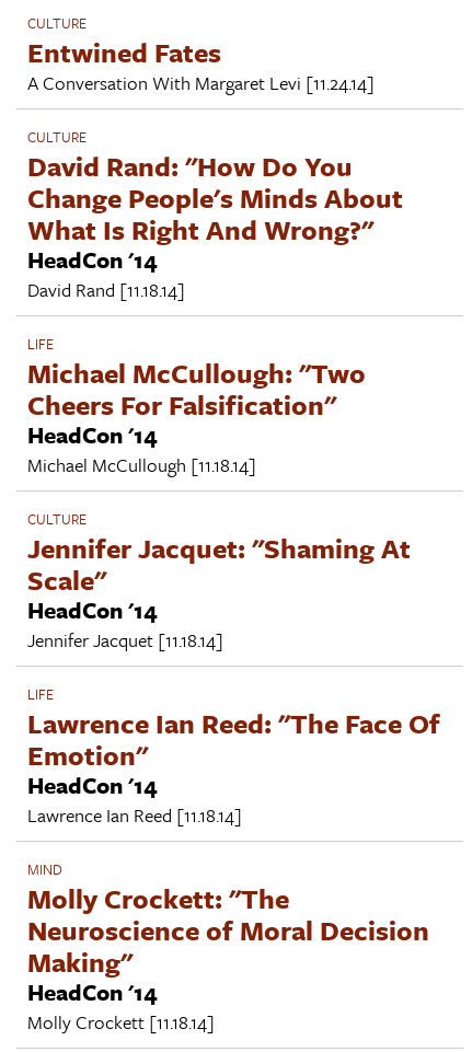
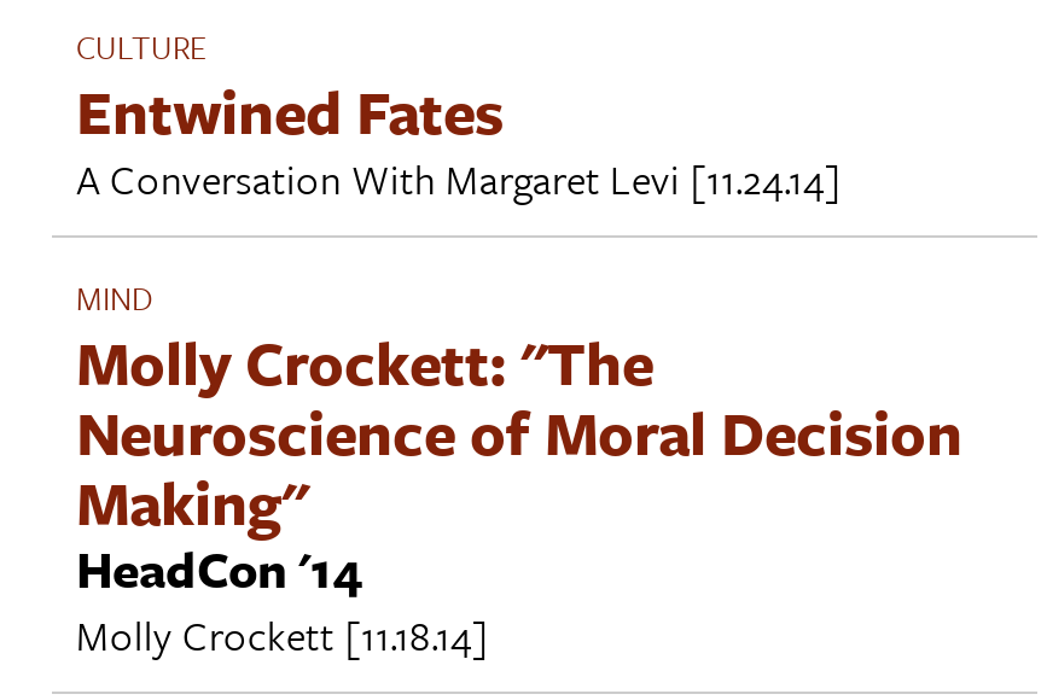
[27,126,440,828] CULTURE | David Rand: "How Do You | Change People's Minds About | What Is Right And Wrong?" | HeadCon '14 | David Rand [11.18.14] | LIFE | Michael McCullough: "Two | Cheers For Falsification" | HeadCon '14 | Michael McCullough [11.18.14] | CULTURE | Jennifer Jacquet: "Shaming At | Scale" | HeadCon '14 | Jennifer Jacquet [11.18.14] | LIFE | Lawrence Ian Reed: "The Face Of | Emotion" | HeadCon '14 | Lawrence Ian Reed [11.18.14] -> none

